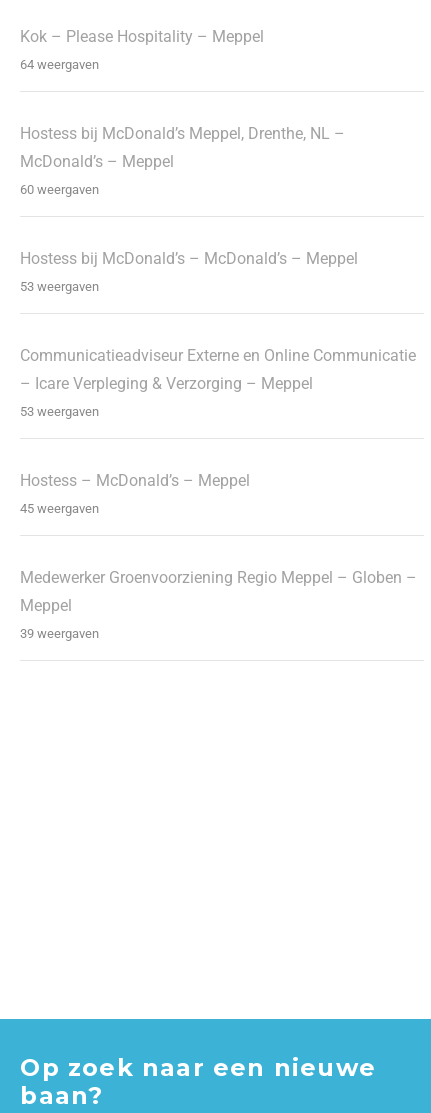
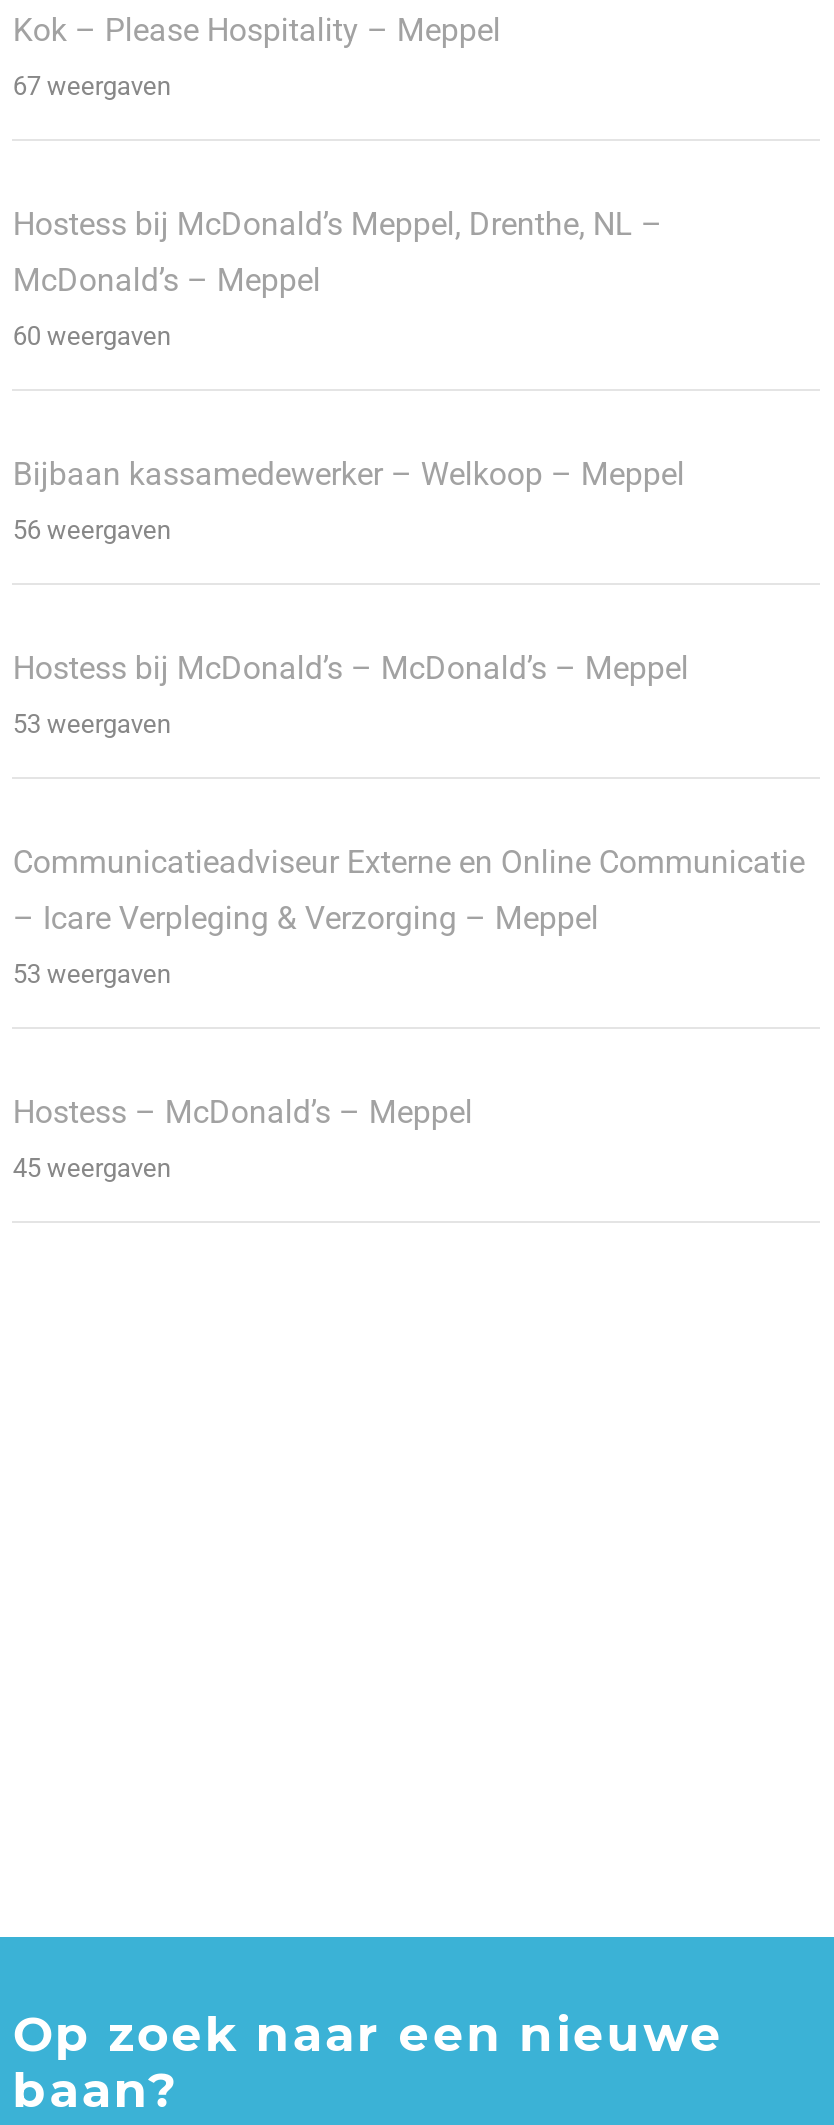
[20,57,99,72] 64 weergaven -> [13,70,171,100] 67 weergaven
none -> [13,454,685,544] Bijbaan kassamedewerker – Welkoop – Meppel | 56 weergaven
moved [20,249,416,516] -> [13,648,805,1182]: Hostess bij McDonald’s – McDonald’s – Meppel | 53 weergaven | Communicatieadviseur Externe en Online Communicatie | – Icare Verpleging & Verzorging – Meppel | 53 weergaven | Hostess – McDonald’s – Meppel | 45 weergaven
[20,568,417,641] Medewerker Groenvoorziening Regio Meppel – Globen – | Meppel | 39 weergaven -> none

